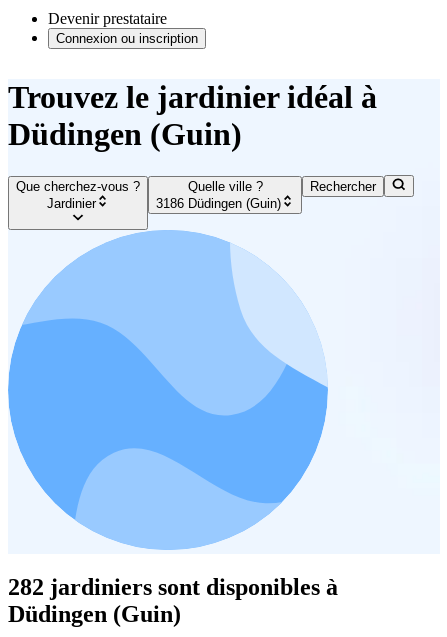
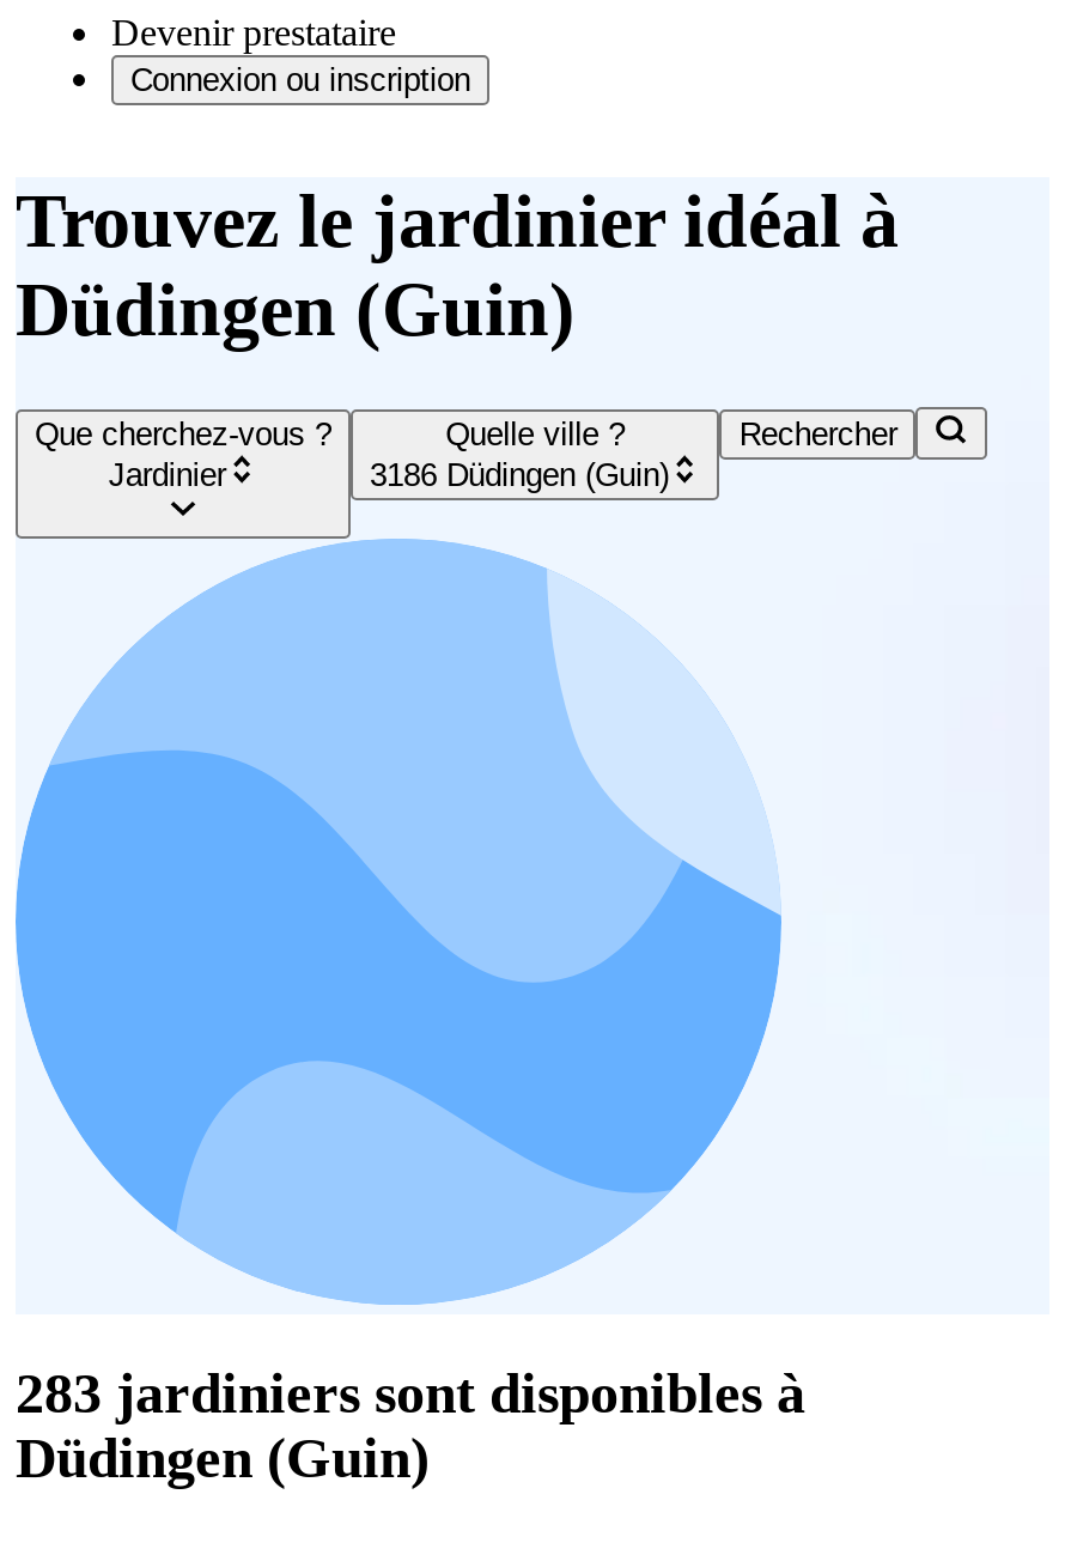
[8,574,338,600] 282 jardiniers sont disponibles à -> [16,1362,805,1424] 283 jardiniers sont disponibles à

